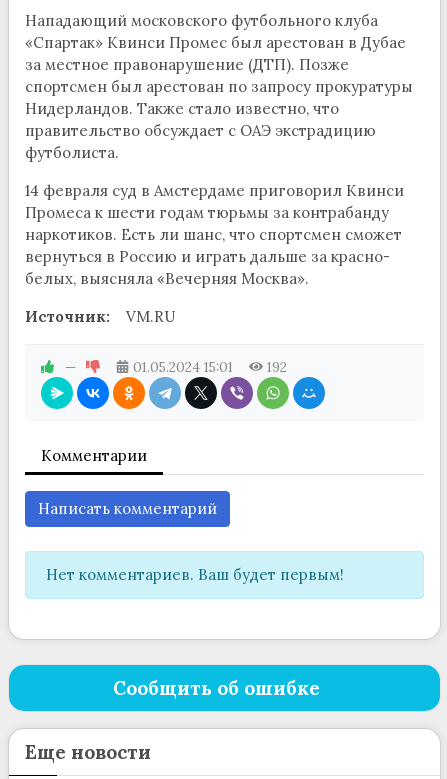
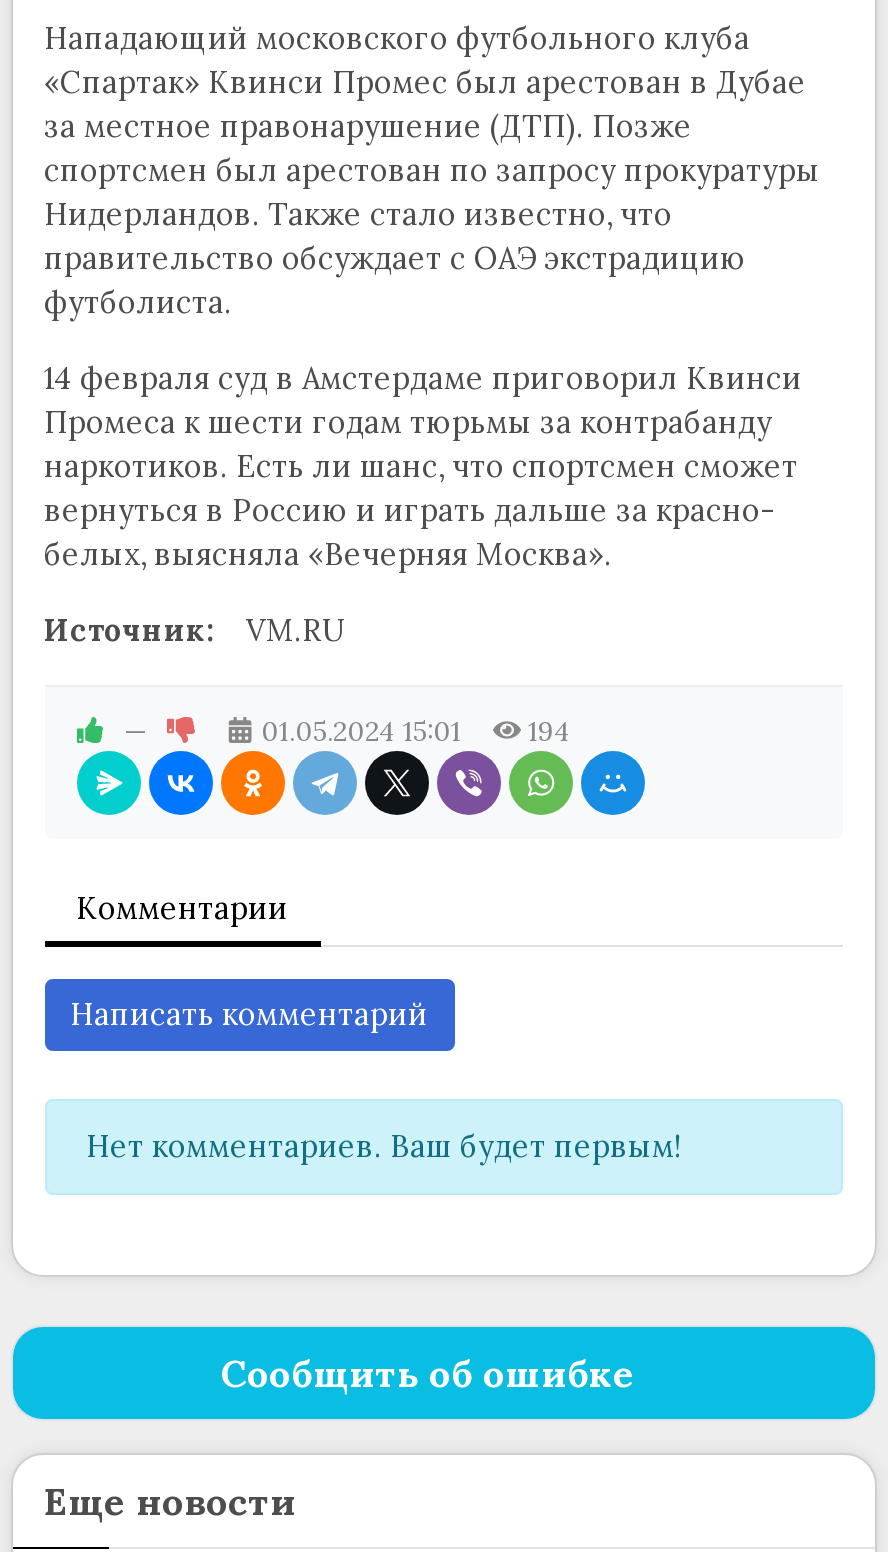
[133,357,286,375] 01.05.2024 15:01 192 -> [261,712,570,748] 01.05.2024 15:01 194

